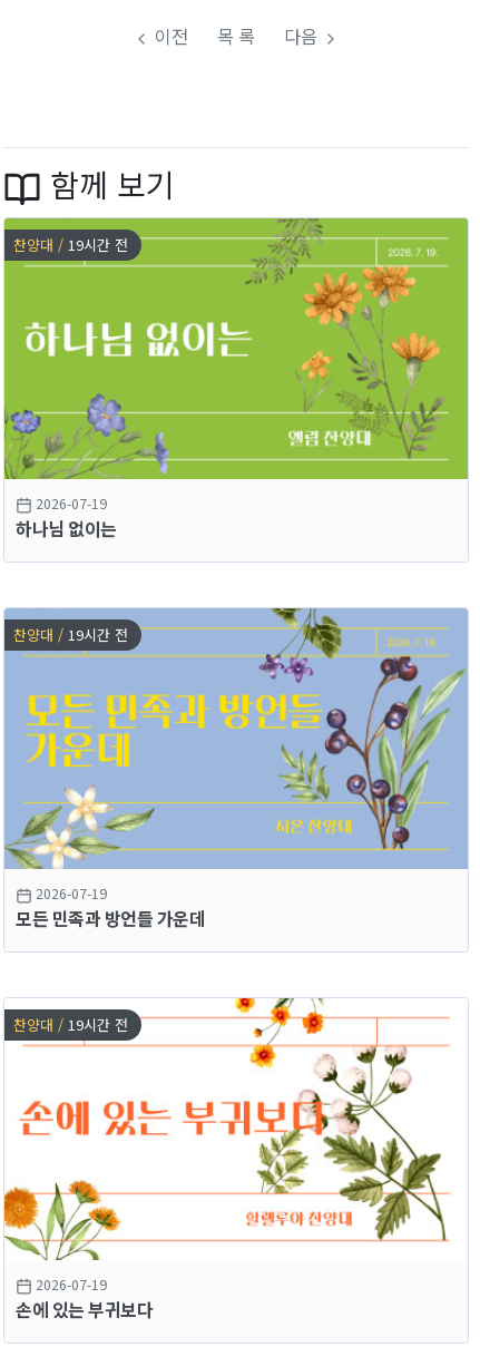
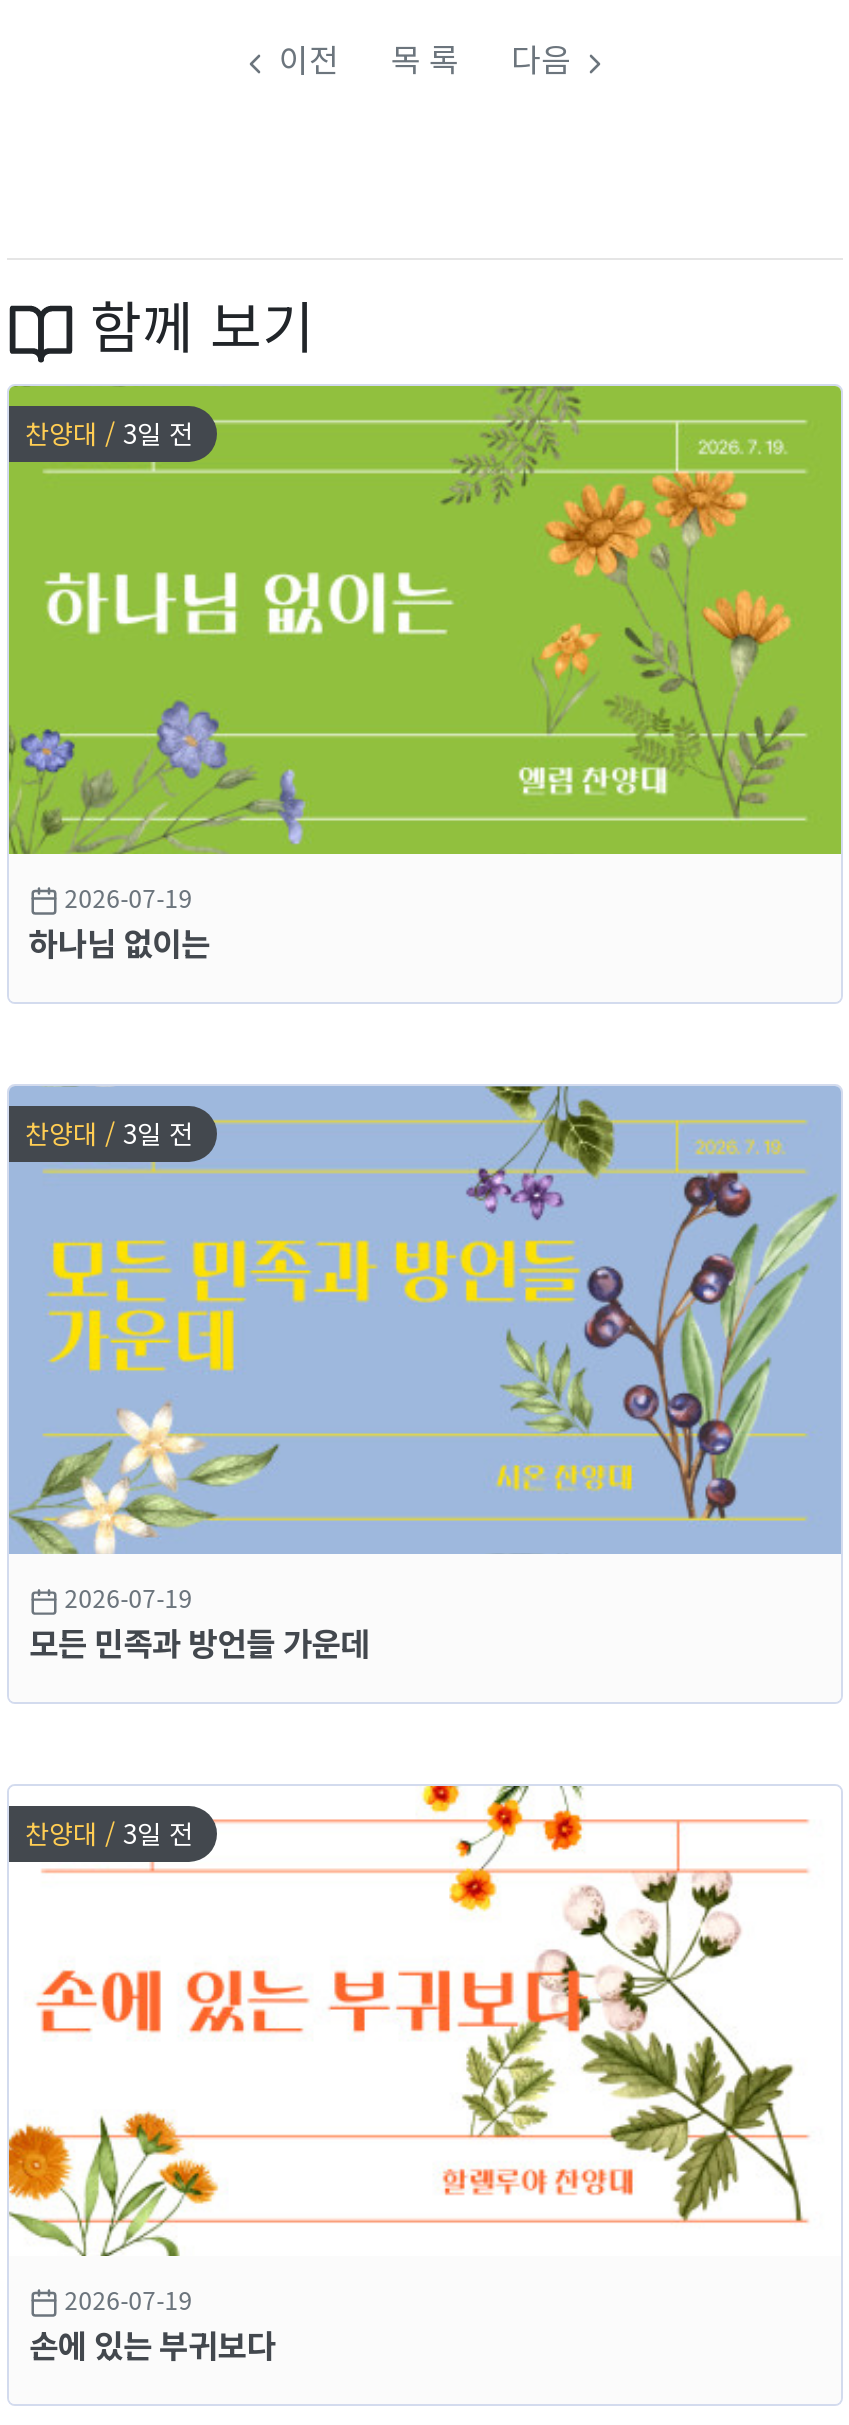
[13,234,128,255] 찬양대 / 19시간 전 -> [25,413,193,451] 찬양대 / 3일 전
[13,624,128,645] 찬양대 / 19시간 전 -> [25,1114,193,1152] 찬양대 / 3일 전
[13,1014,128,1035] 찬양대 / 19시간 전 -> [25,1814,193,1852] 찬양대 / 3일 전

